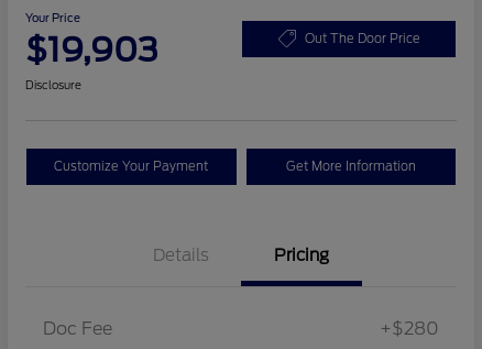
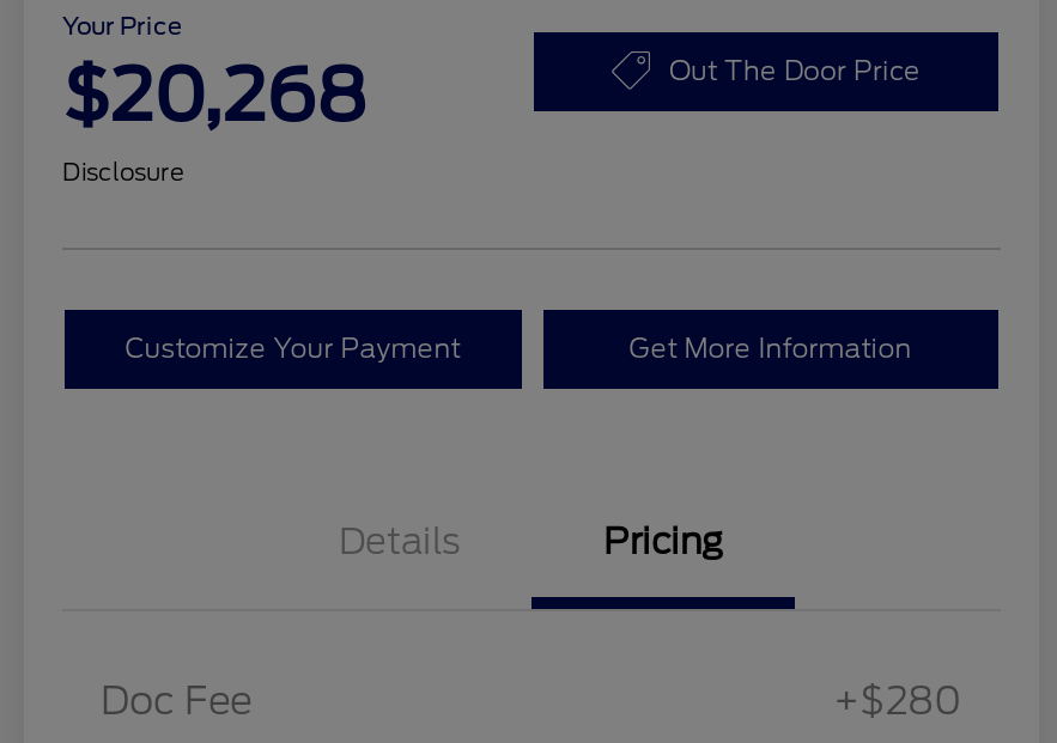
[25,30,158,70] $19,903 -> [62,52,366,138] $20,268

